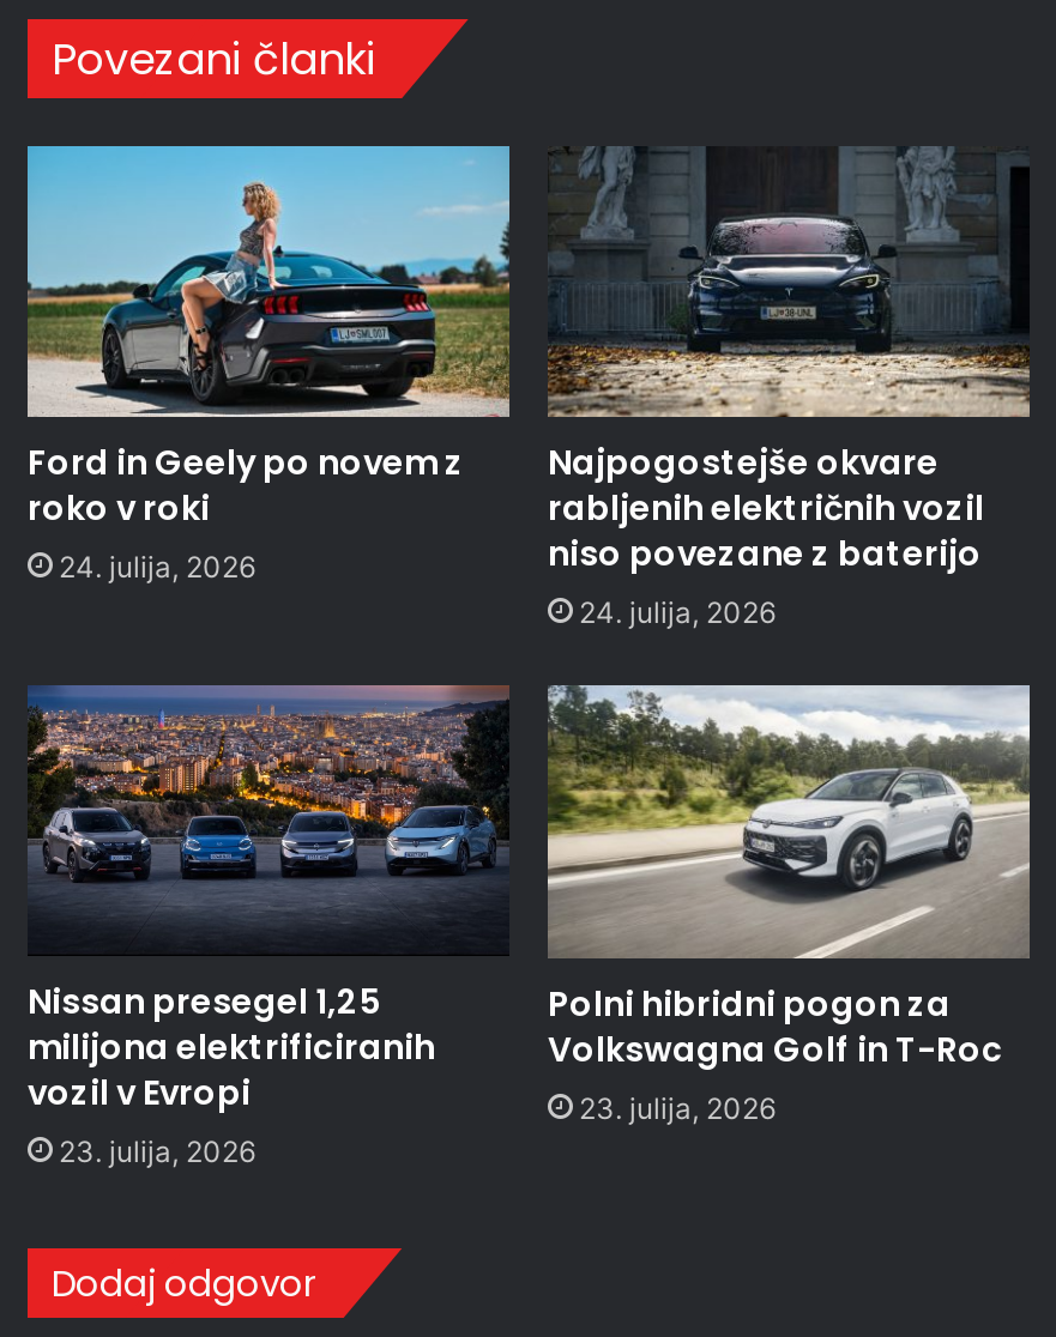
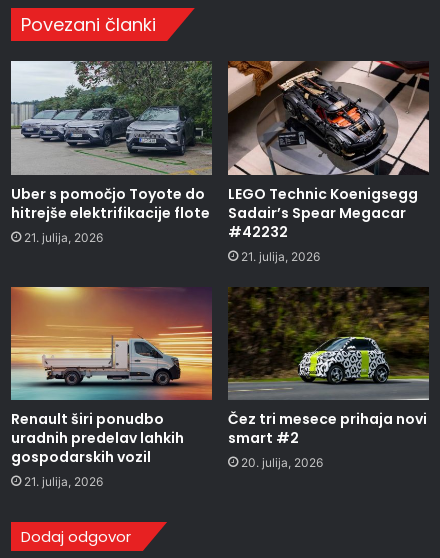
[25,143,512,585] [image] | Ford in Geely po novem z | roko v roki | 24. julija, 2026 -> [10,60,212,245] [image] | Uber s pomočjo Toyote do | hitrejše elektrifikacije flote | 21. julija, 2026
[548,145,1030,631] [image] | Najpogostejše okvare | rabljenih električnih vozil | niso povezane z baterijo | 24. julija, 2026 -> [227,60,430,264] [image] | LEGO Technic Koenigsegg | Sadair’s Spear Megacar | #42232 | 21. julija, 2026
[28,684,509,1170] [image] | Nissan presegel 1,25 | milijona elektrificiranih | vozil v Evropi | 23. julija, 2026 -> [10,286,213,489] [image] | Renault širi ponudbo | uradnih predelav lahkih | gospodarskih vozil | 21. julija, 2026
[545,682,1032,1125] [image] | Polni hibridni pogon za | Volkswagna Golf in T-Roc | 23. julija, 2026 -> [228,286,429,470] [image] | Čez tri mesece prihaja novi | smart #2 | 20. julija, 2026

